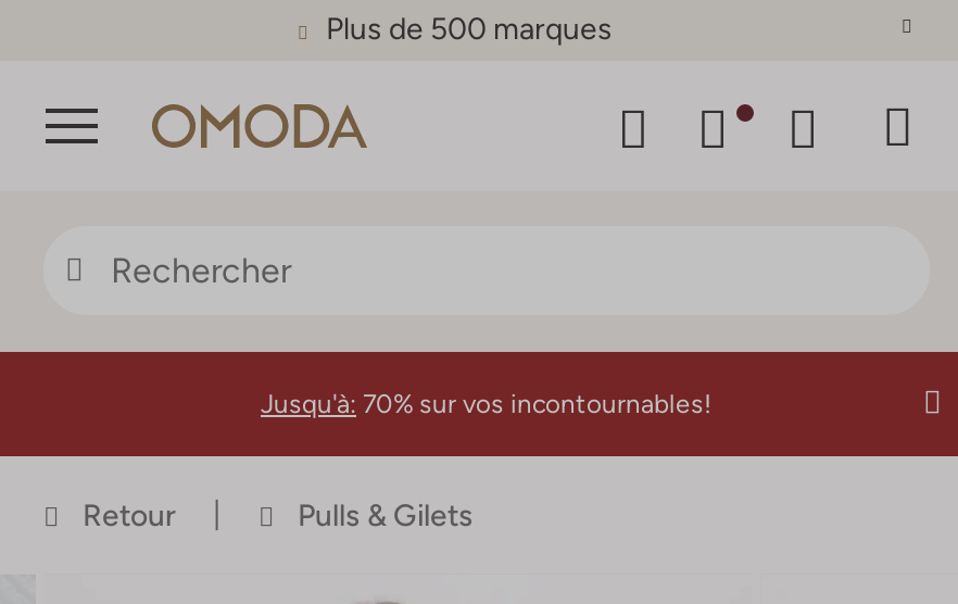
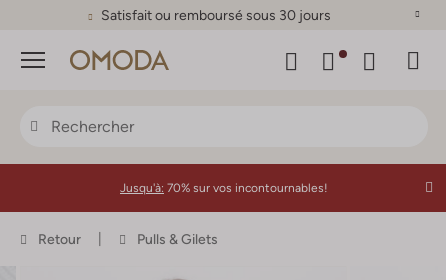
[326,11,613,46] Plus de 500 marques -> [101,7,331,23] Satisfait ou remboursé sous 30 jours

